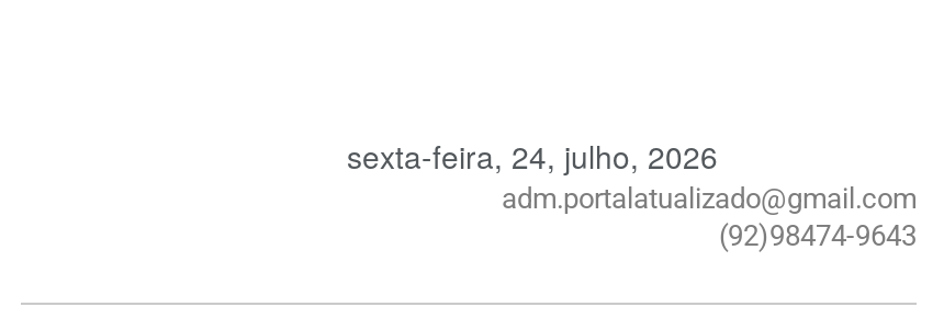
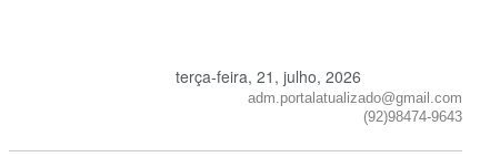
[347,134,718,178] sexta-feira, 24, julho, 2026 -> [175,65,361,87] terça-feira, 21, julho, 2026

